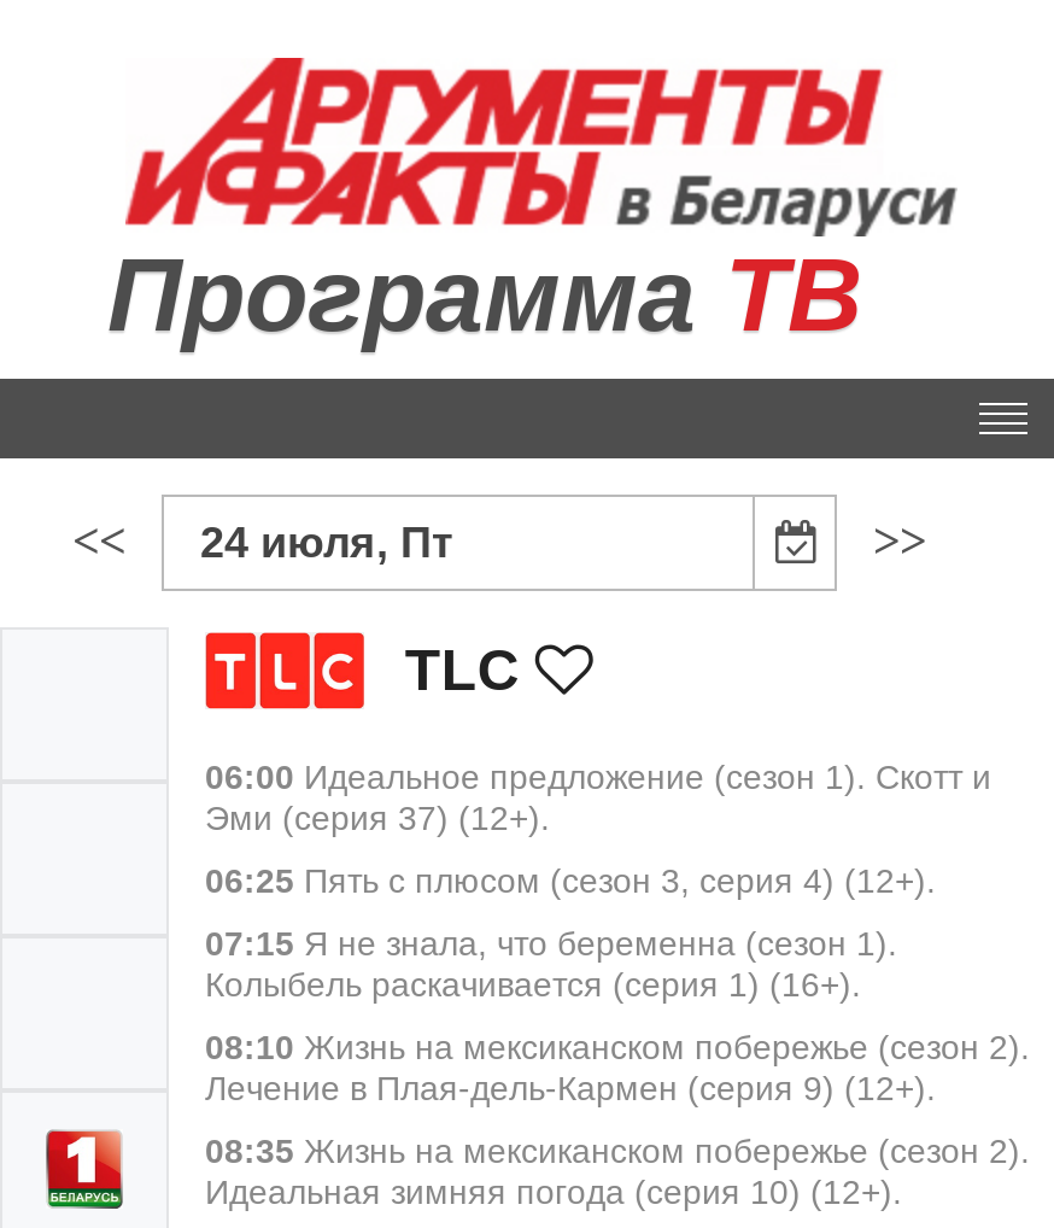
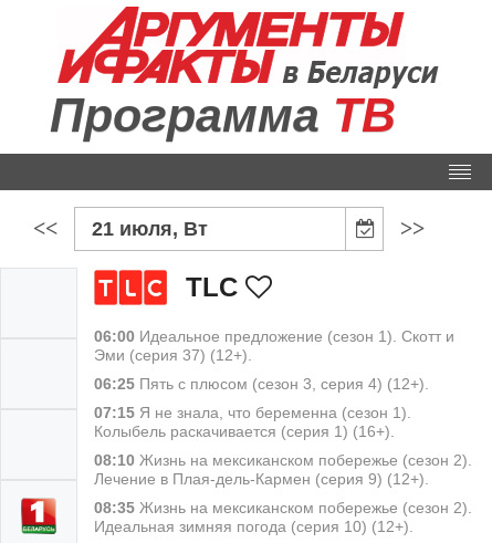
[200,519,453,567] 24 июля, Пт -> [92,218,208,240] 21 июля, Вт

